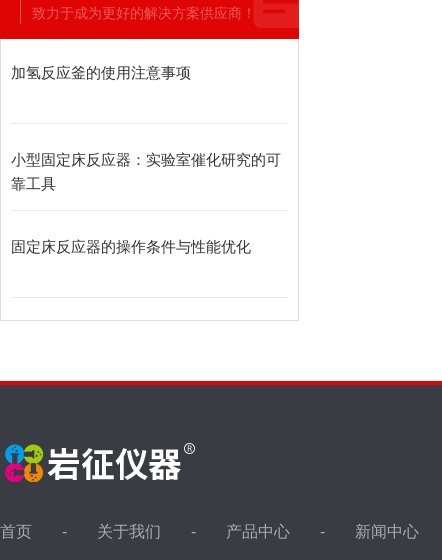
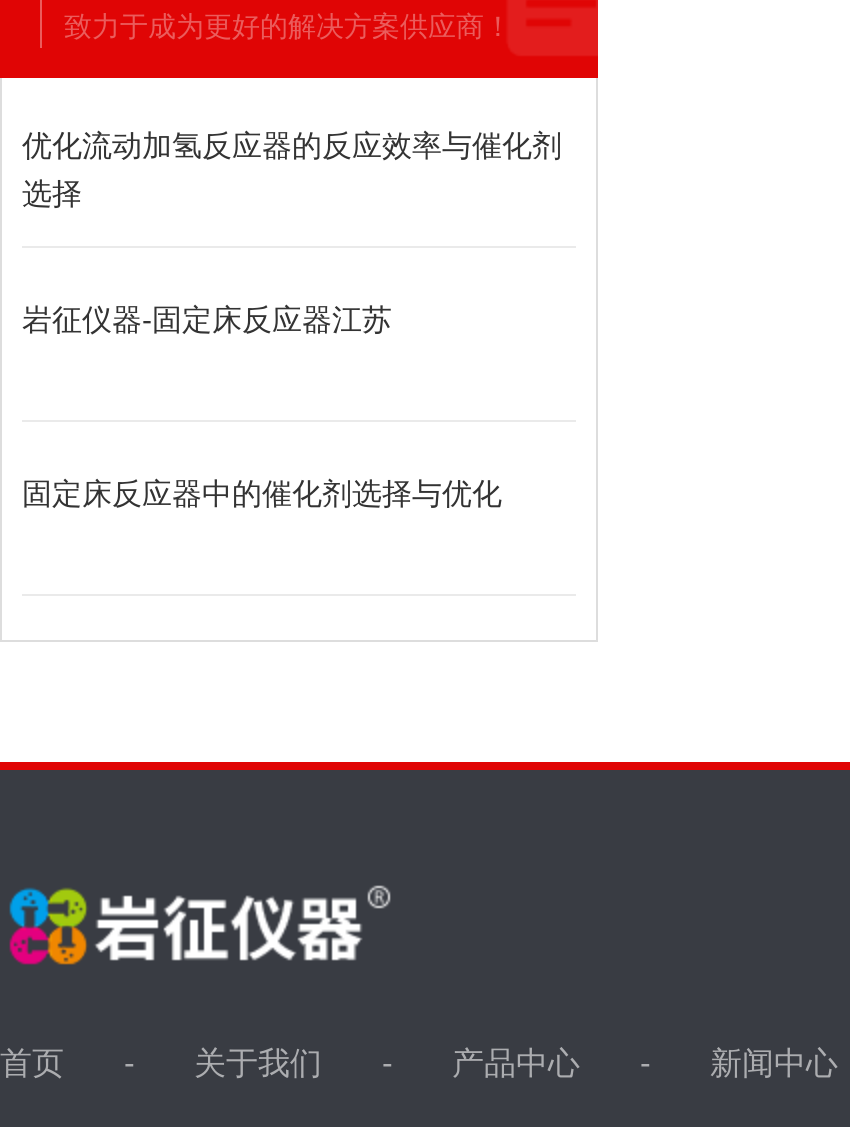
[11,64,191,81] 加氢反应釜的使用注意事项 -> [22,128,562,210] 优化流动加氢反应器的反应效率与催化剂 | 选择
[11,151,281,192] 小型固定床反应器：实验室催化研究的可 | 靠工具 -> [22,302,392,336] 岩征仪器-固定床反应器江苏
[11,238,251,255] 固定床反应器的操作条件与性能优化 -> [22,476,502,510] 固定床反应器中的催化剂选择与优化

